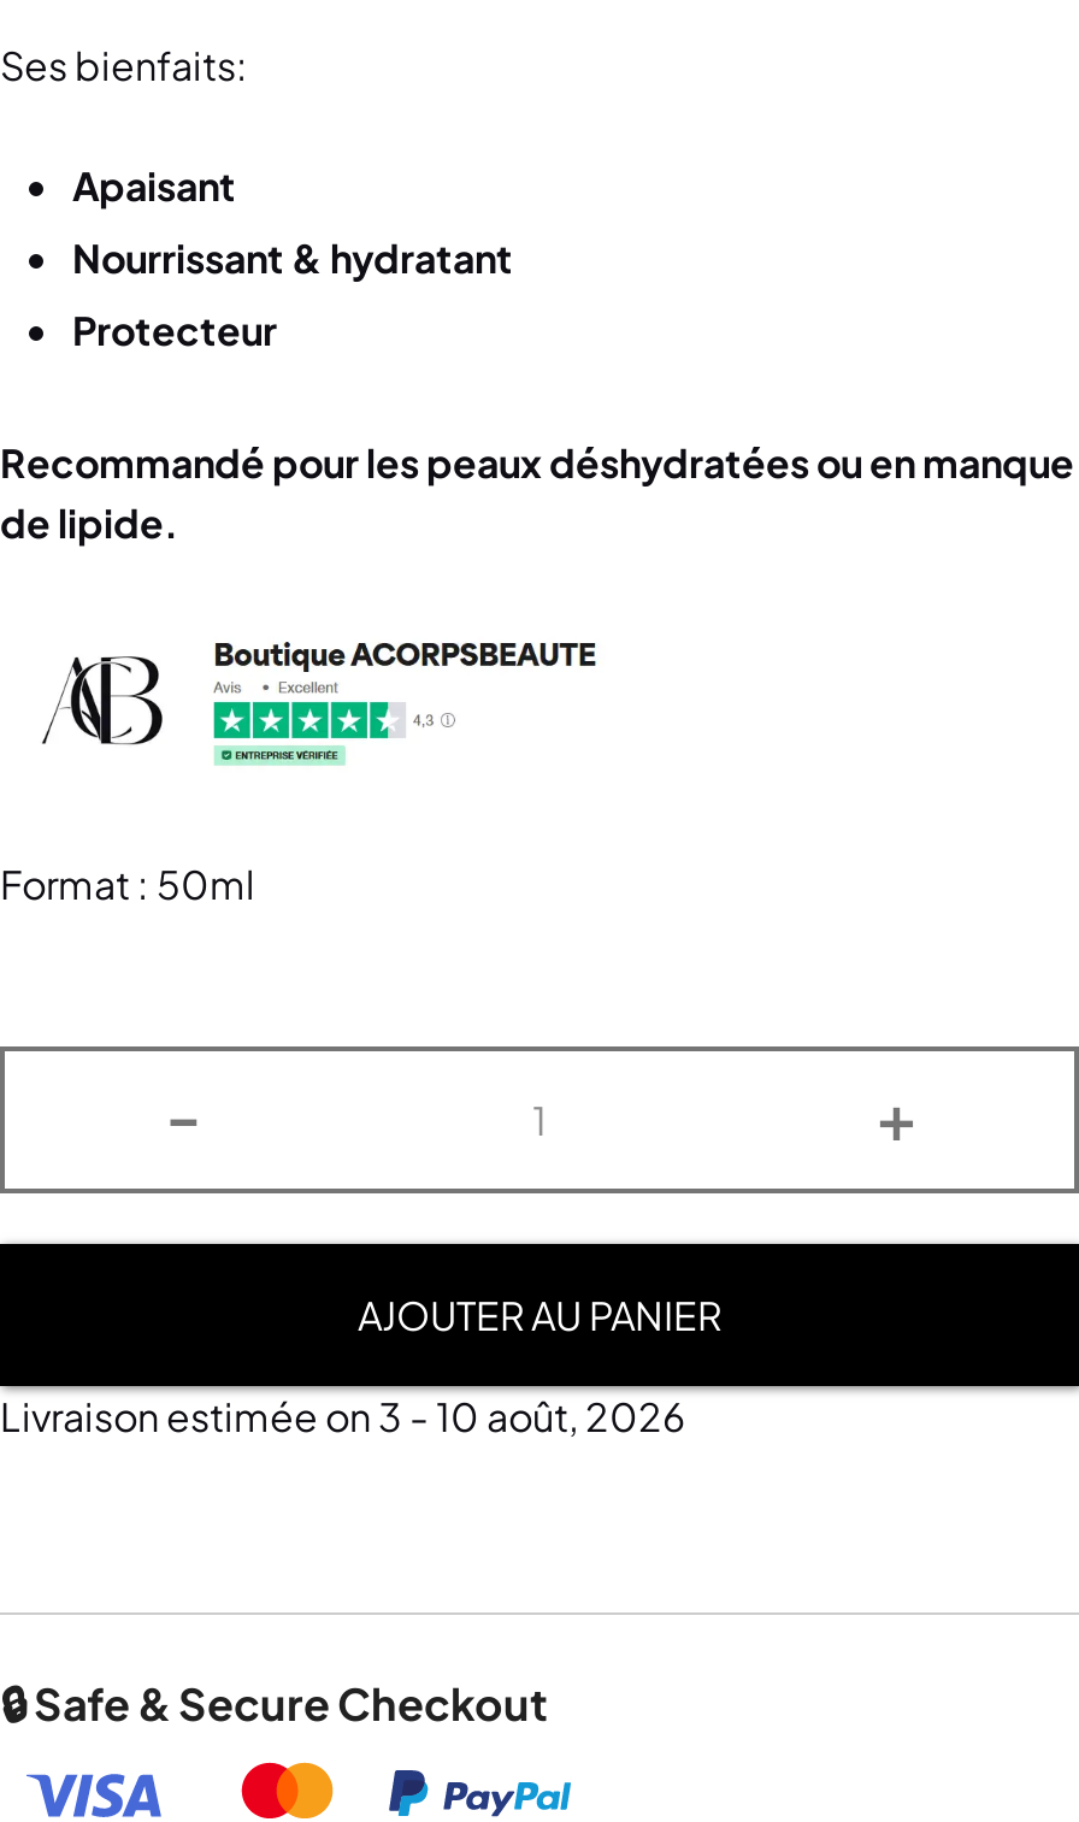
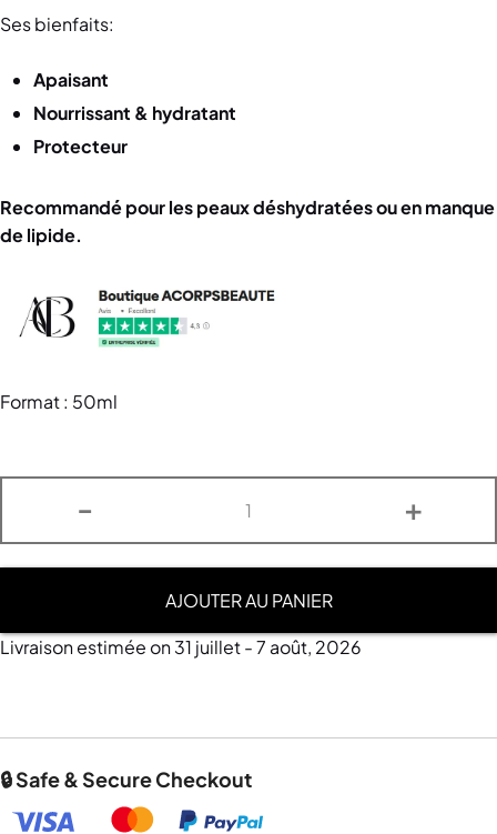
[0,1390,686,1441] Livraison estimée on 3 - 10 août, 2026 -> [0,635,362,658] Livraison estimée on 31 juillet - 7 août, 2026

